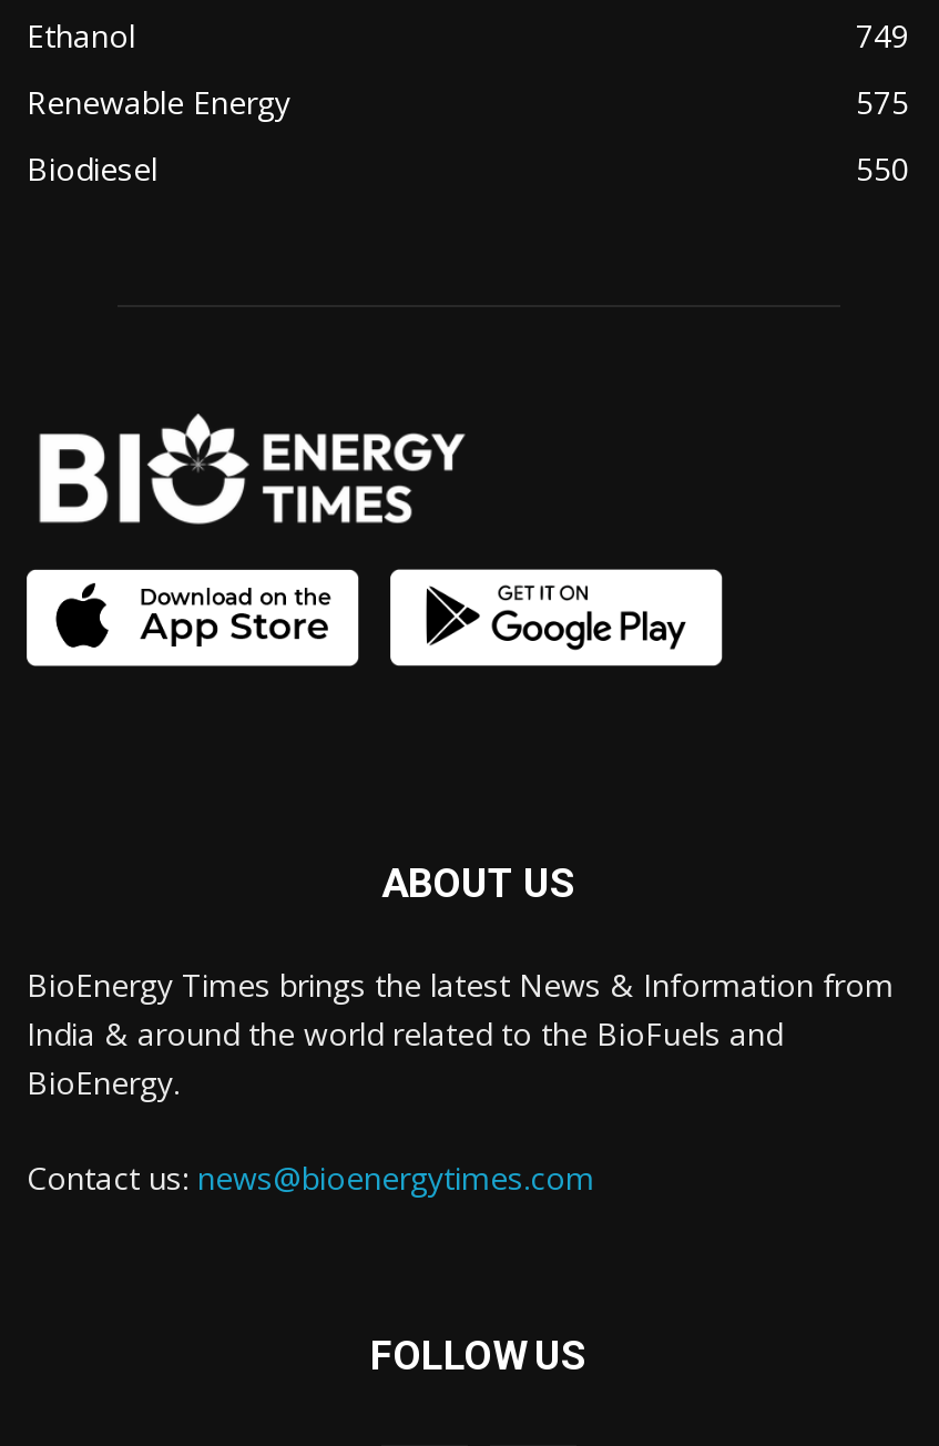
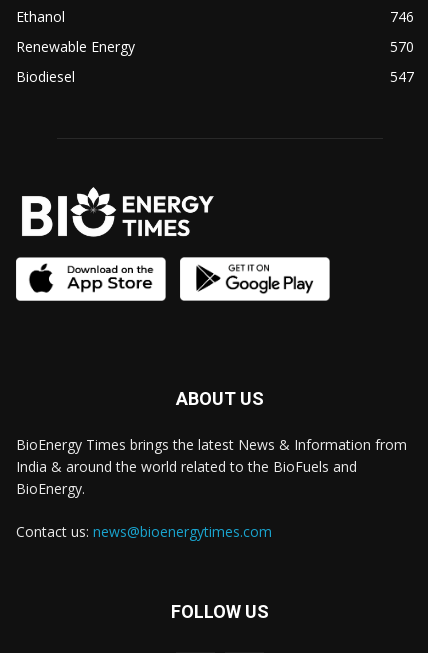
[856,15,909,57] 749 -> [390,7,414,26] 746
[856,82,909,124] 575 -> [390,37,414,56] 570
[856,148,909,190] 550 -> [390,67,414,86] 547

